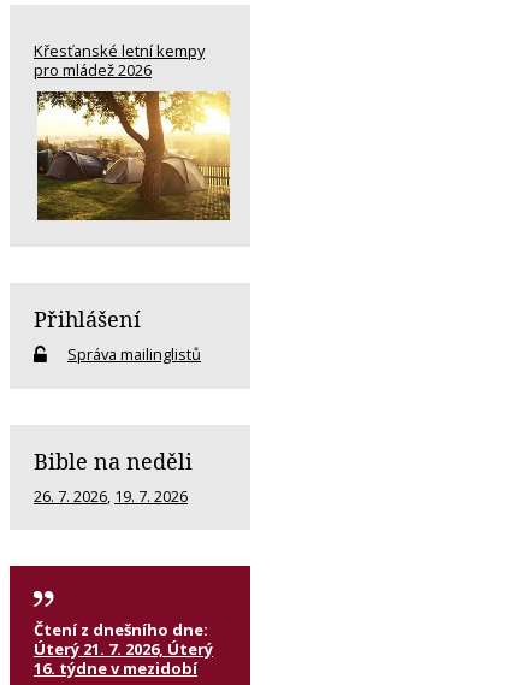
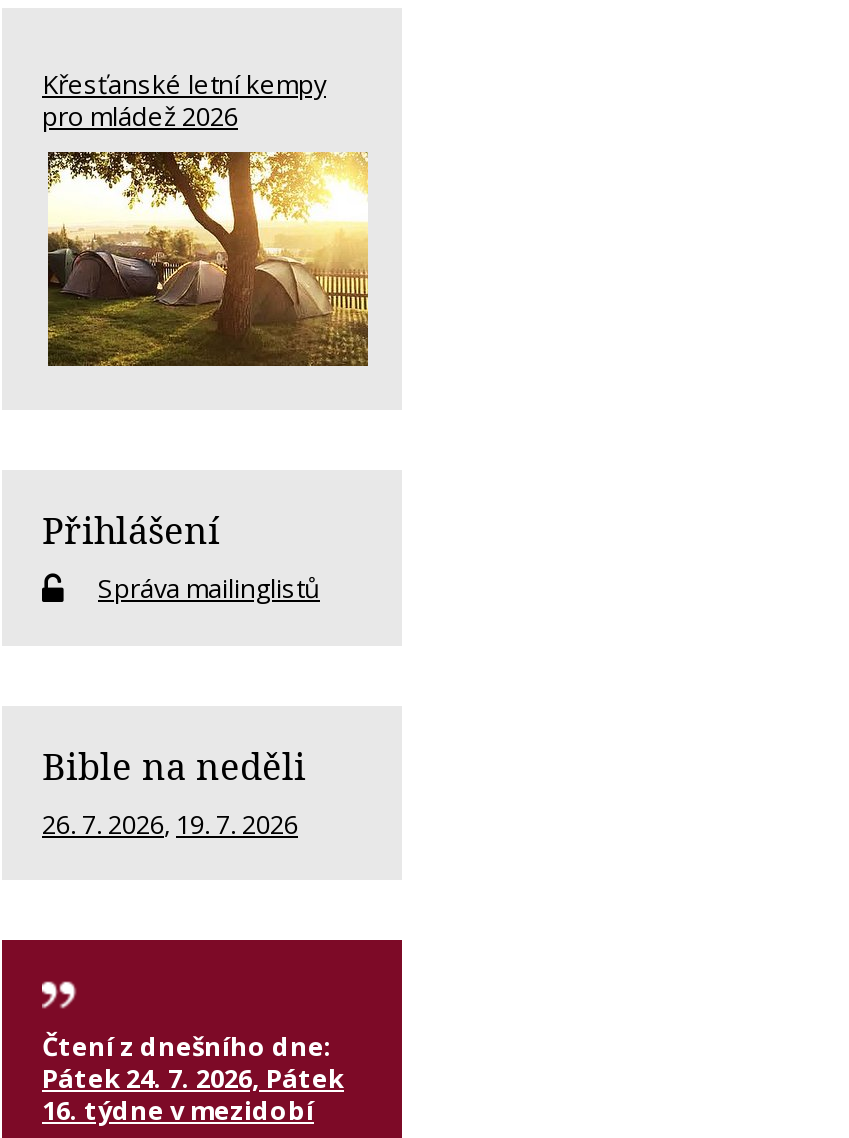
[34,638,213,660] Úterý 21. 7. 2026, Úterý -> [42,1060,344,1096] Pátek 24. 7. 2026, Pátek

